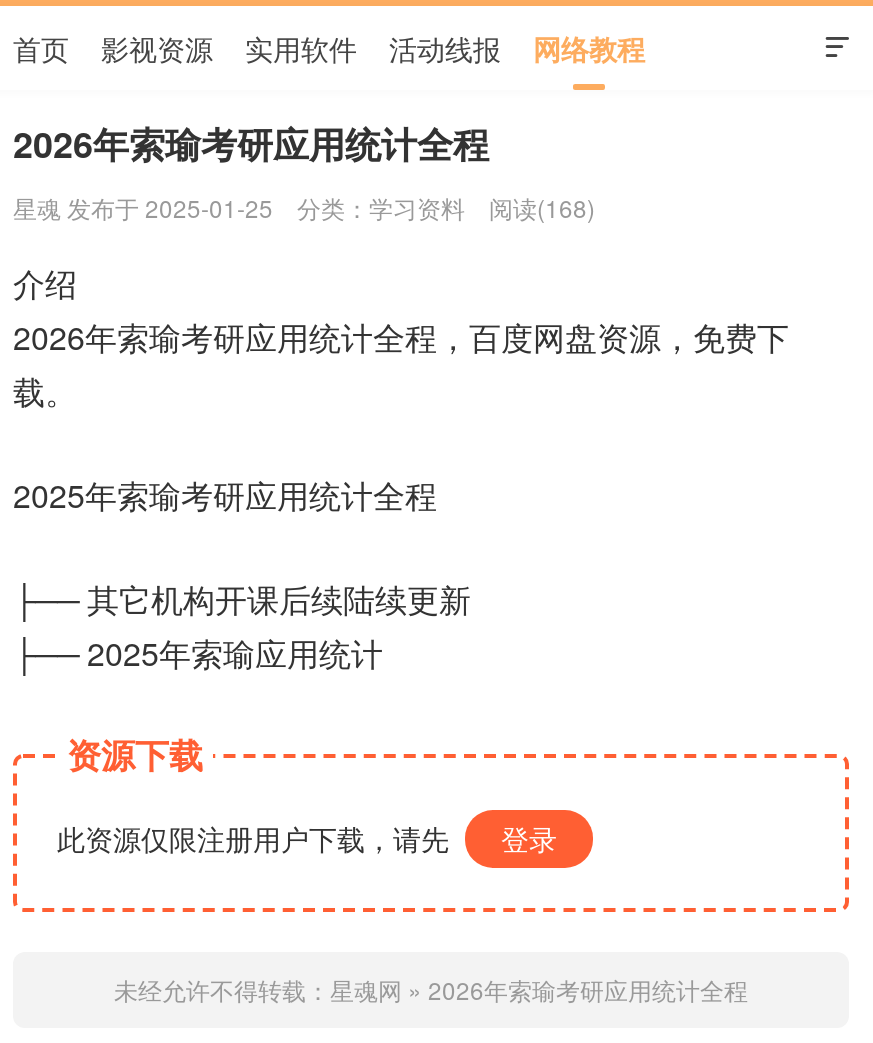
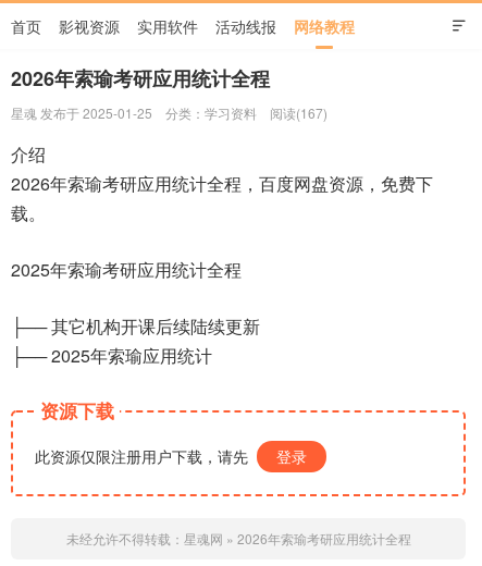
[13,190,595,224] 星魂 发布于 2025-01-25 分类：学习资料 阅读(168) -> [11,103,327,122] 星魂 发布于 2025-01-25 分类：学习资料 阅读(167)

